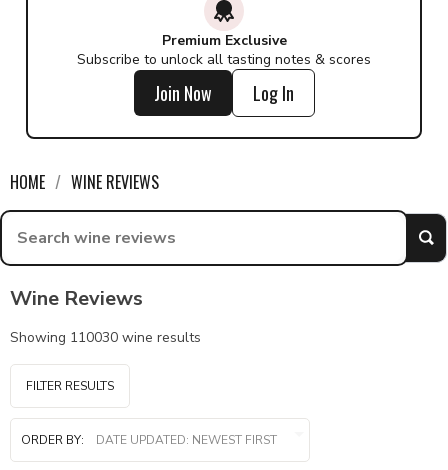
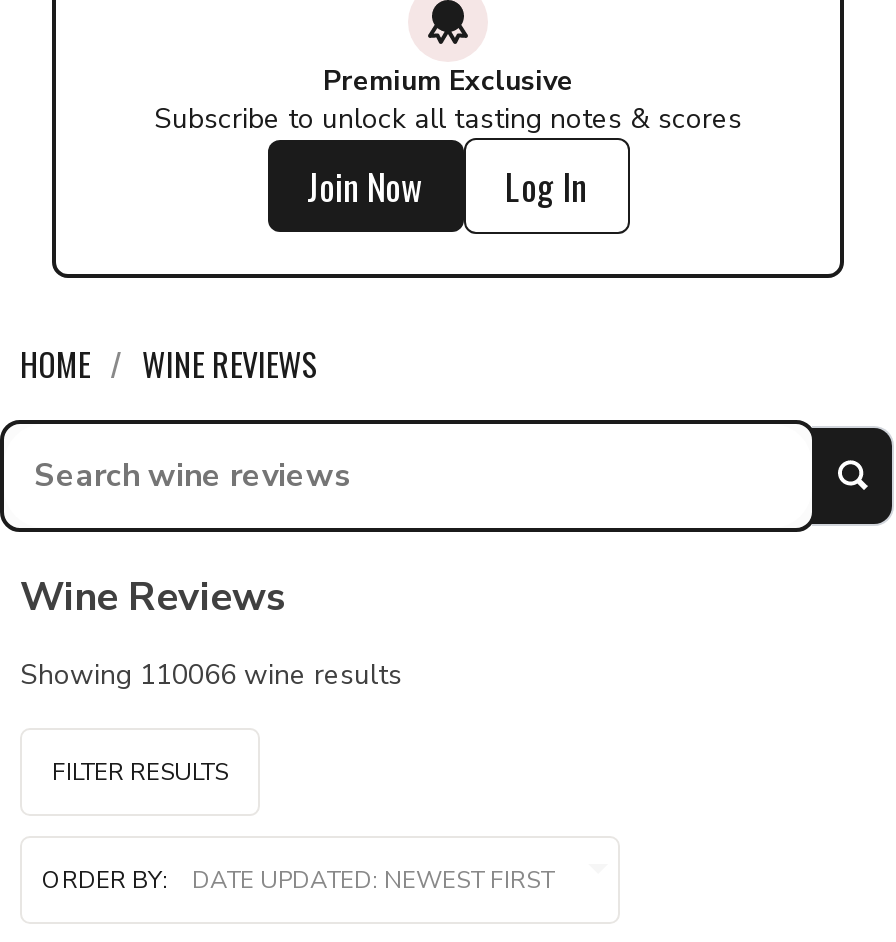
[10,328,201,347] Showing 110030 wine results -> [20,656,402,694] Showing 110066 wine results

